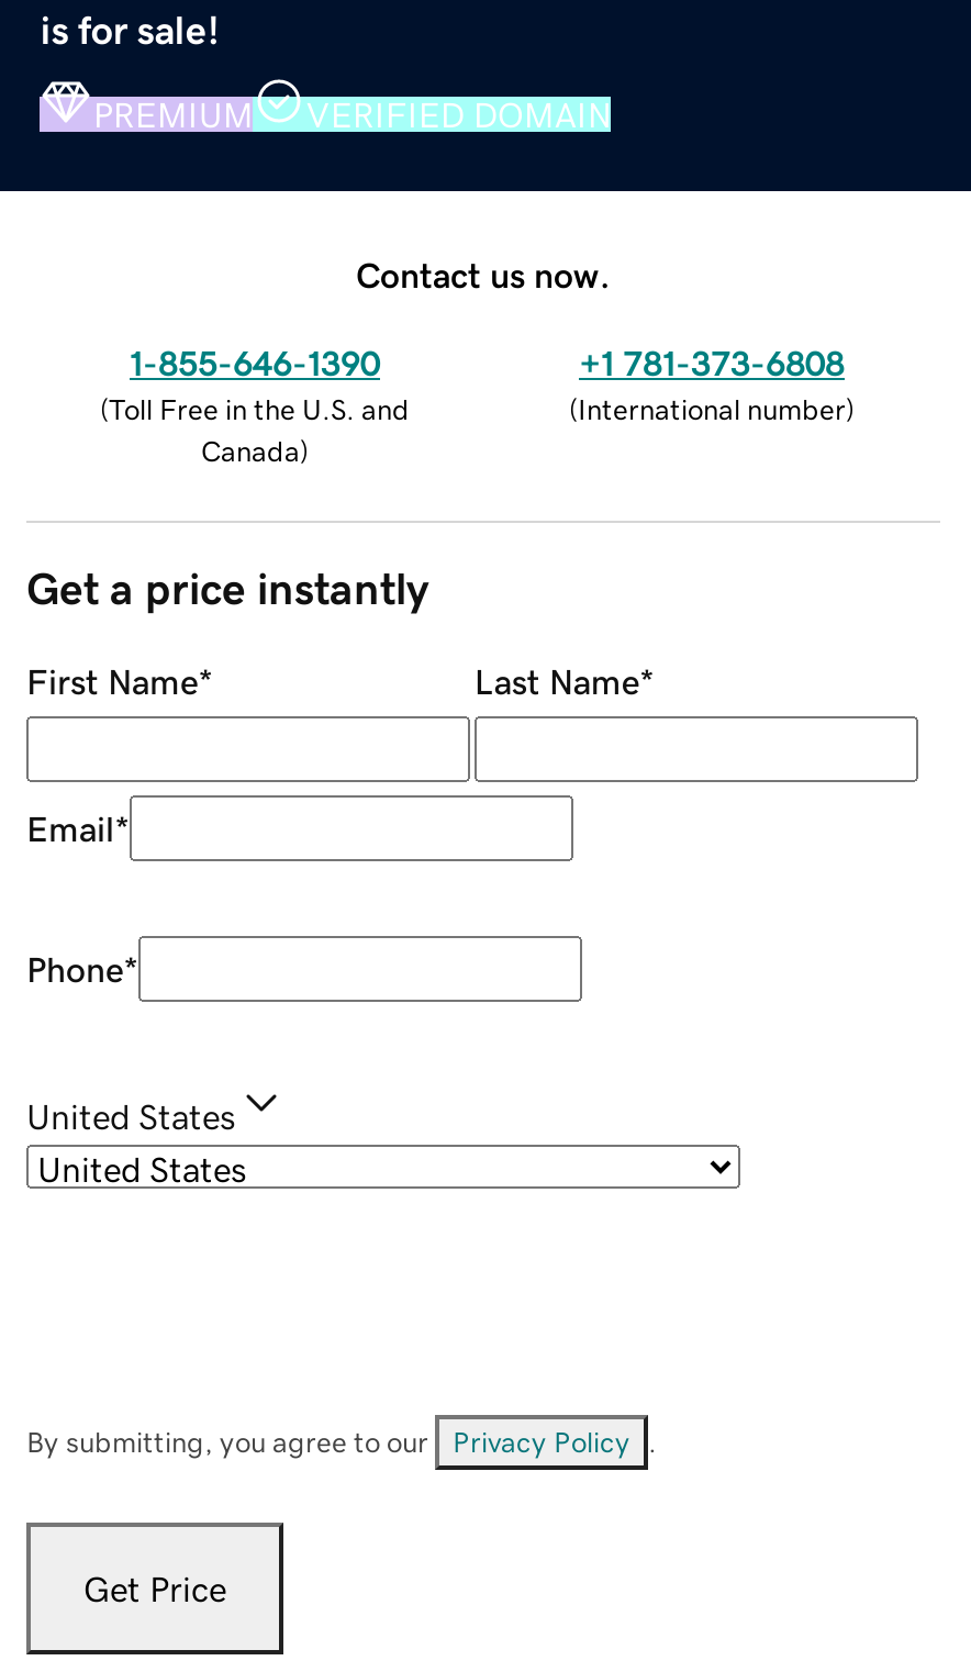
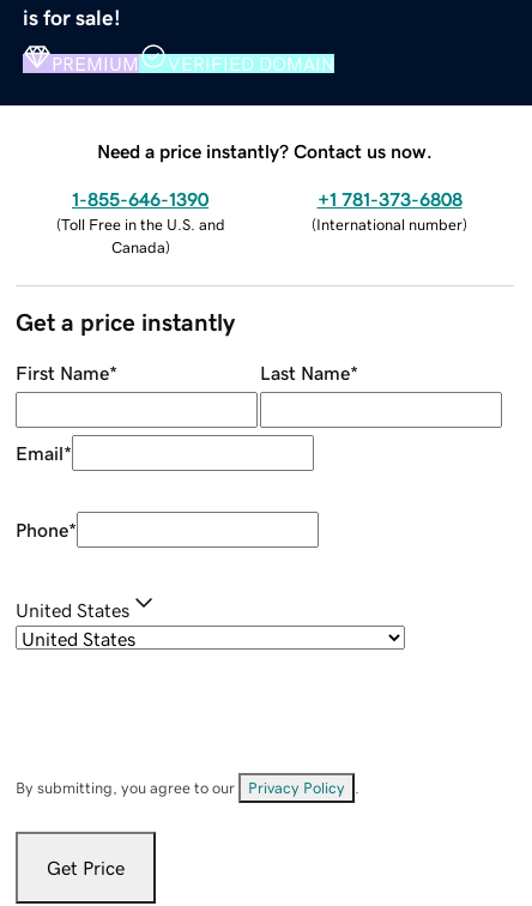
[356,256,611,291] Contact us now. -> [97,141,433,160] Need a price instantly? Contact us now.

